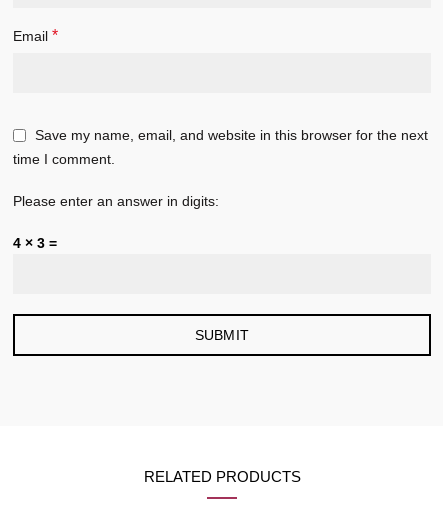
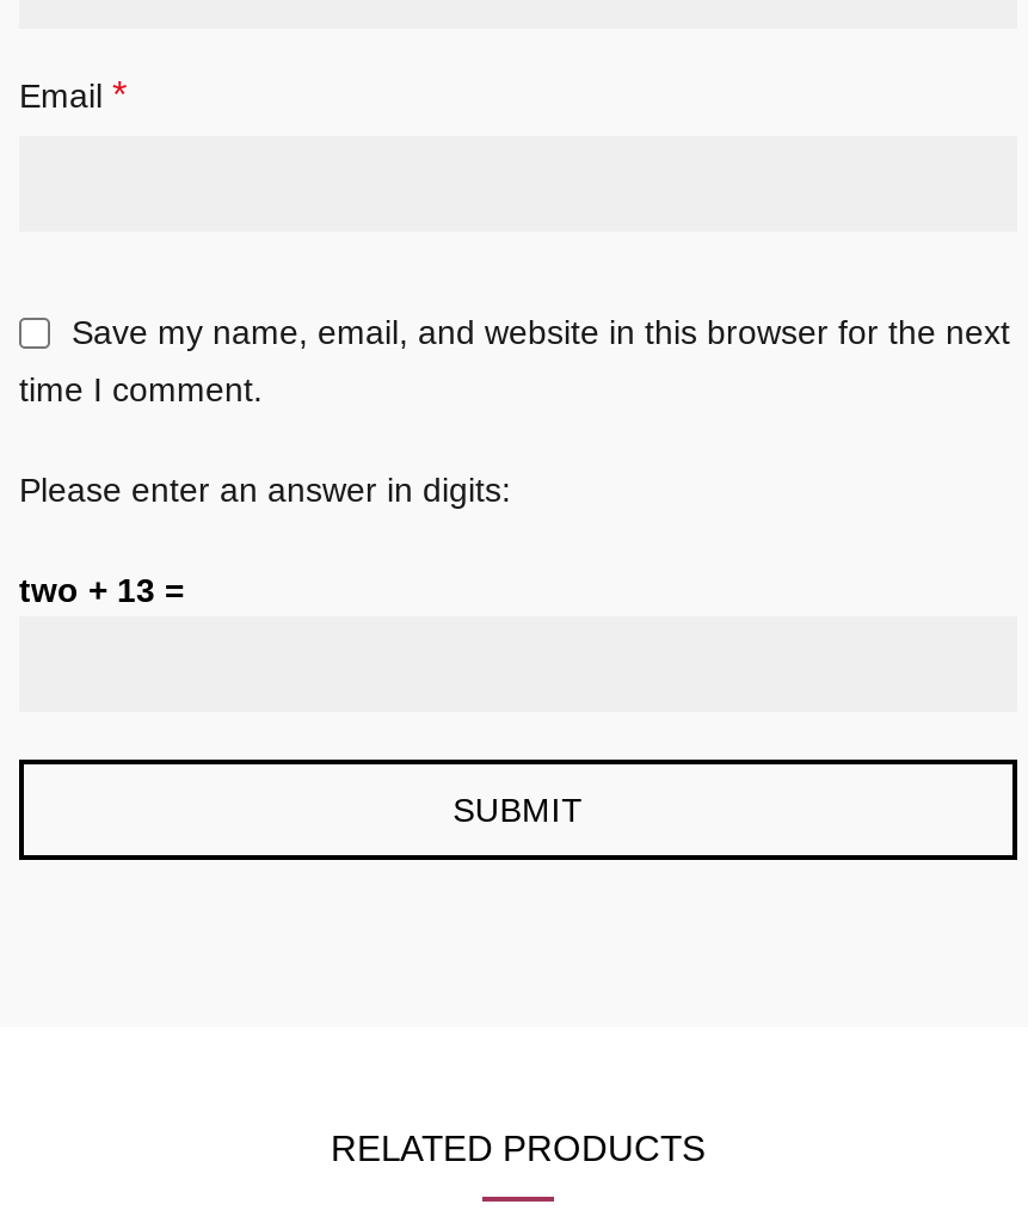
[13,235,57,251] 4 × 3 = -> [19,570,184,608] two + 13 =

